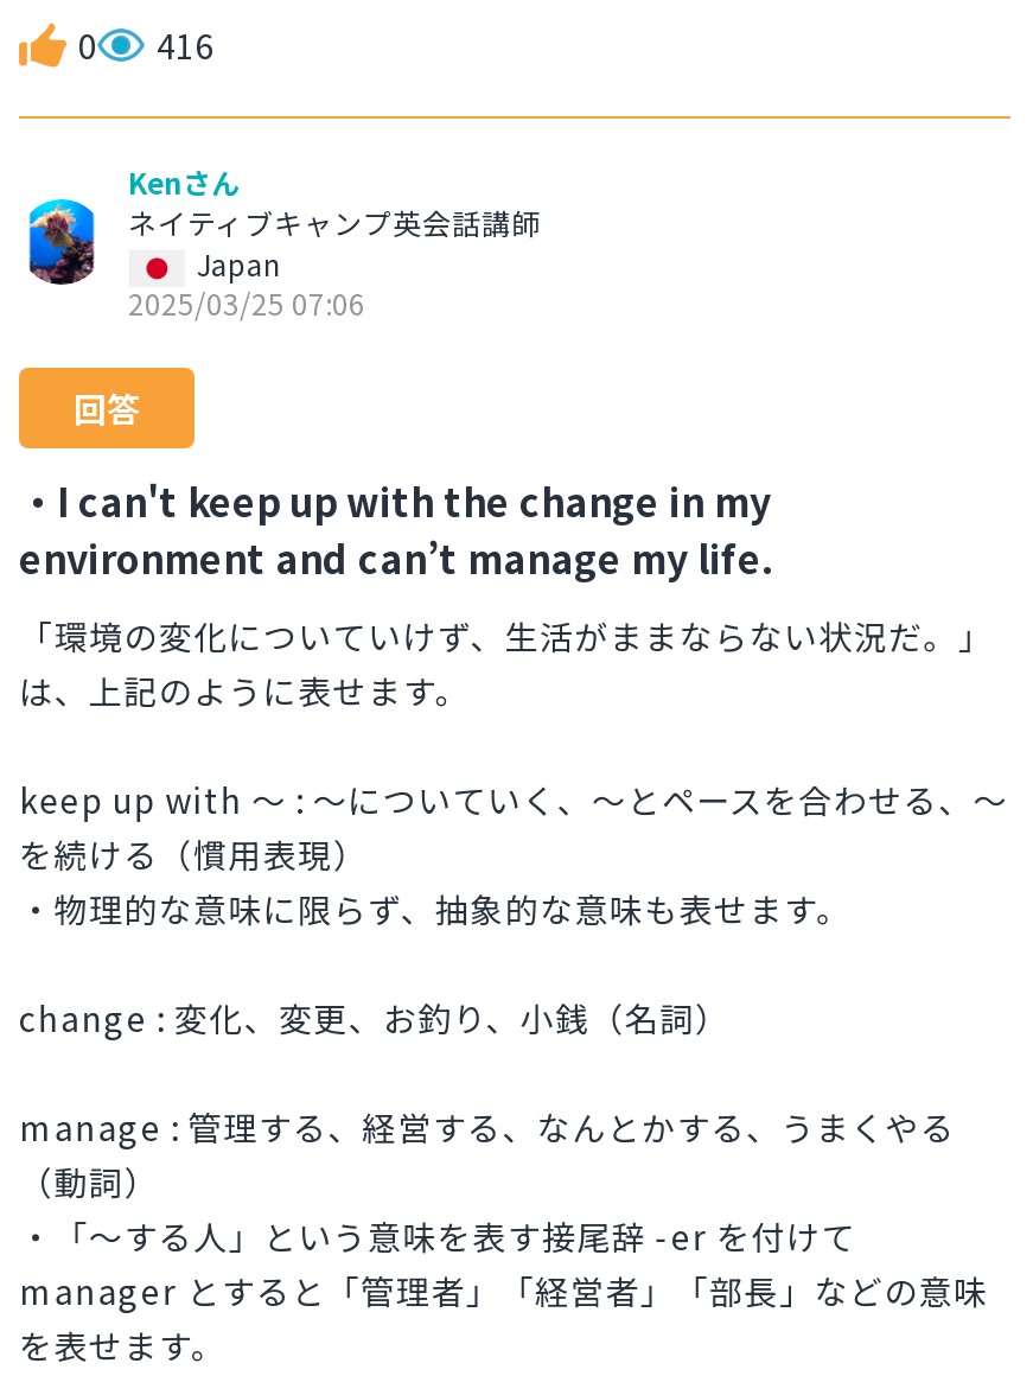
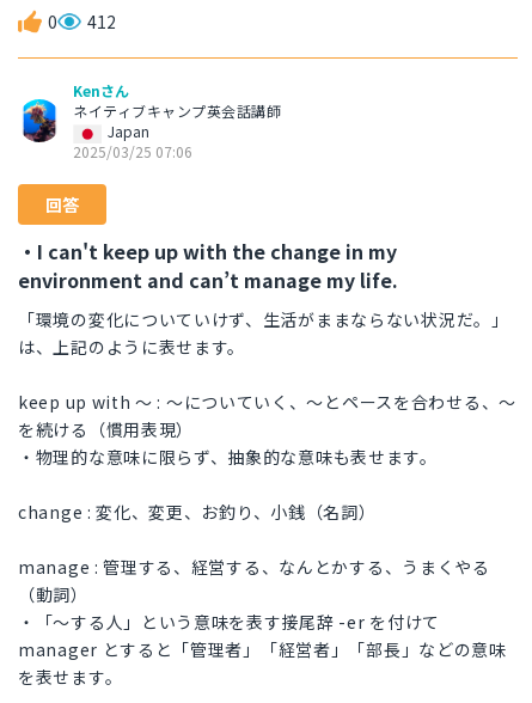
[78,23,213,70] 0 416 -> [48,10,116,34] 0 412

